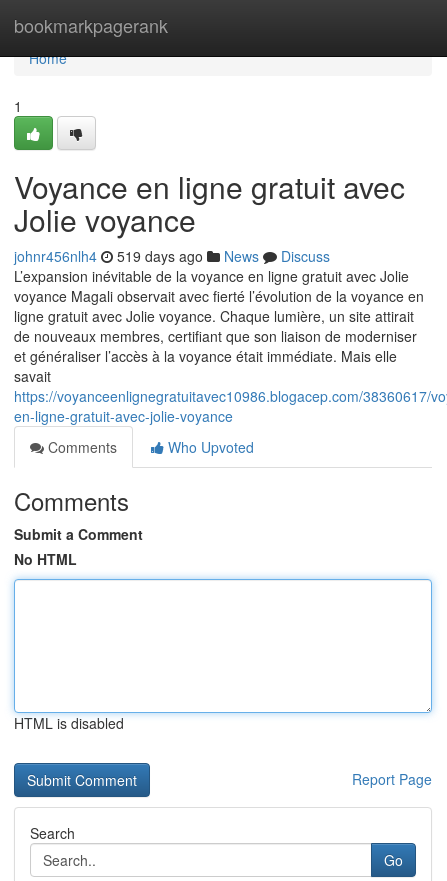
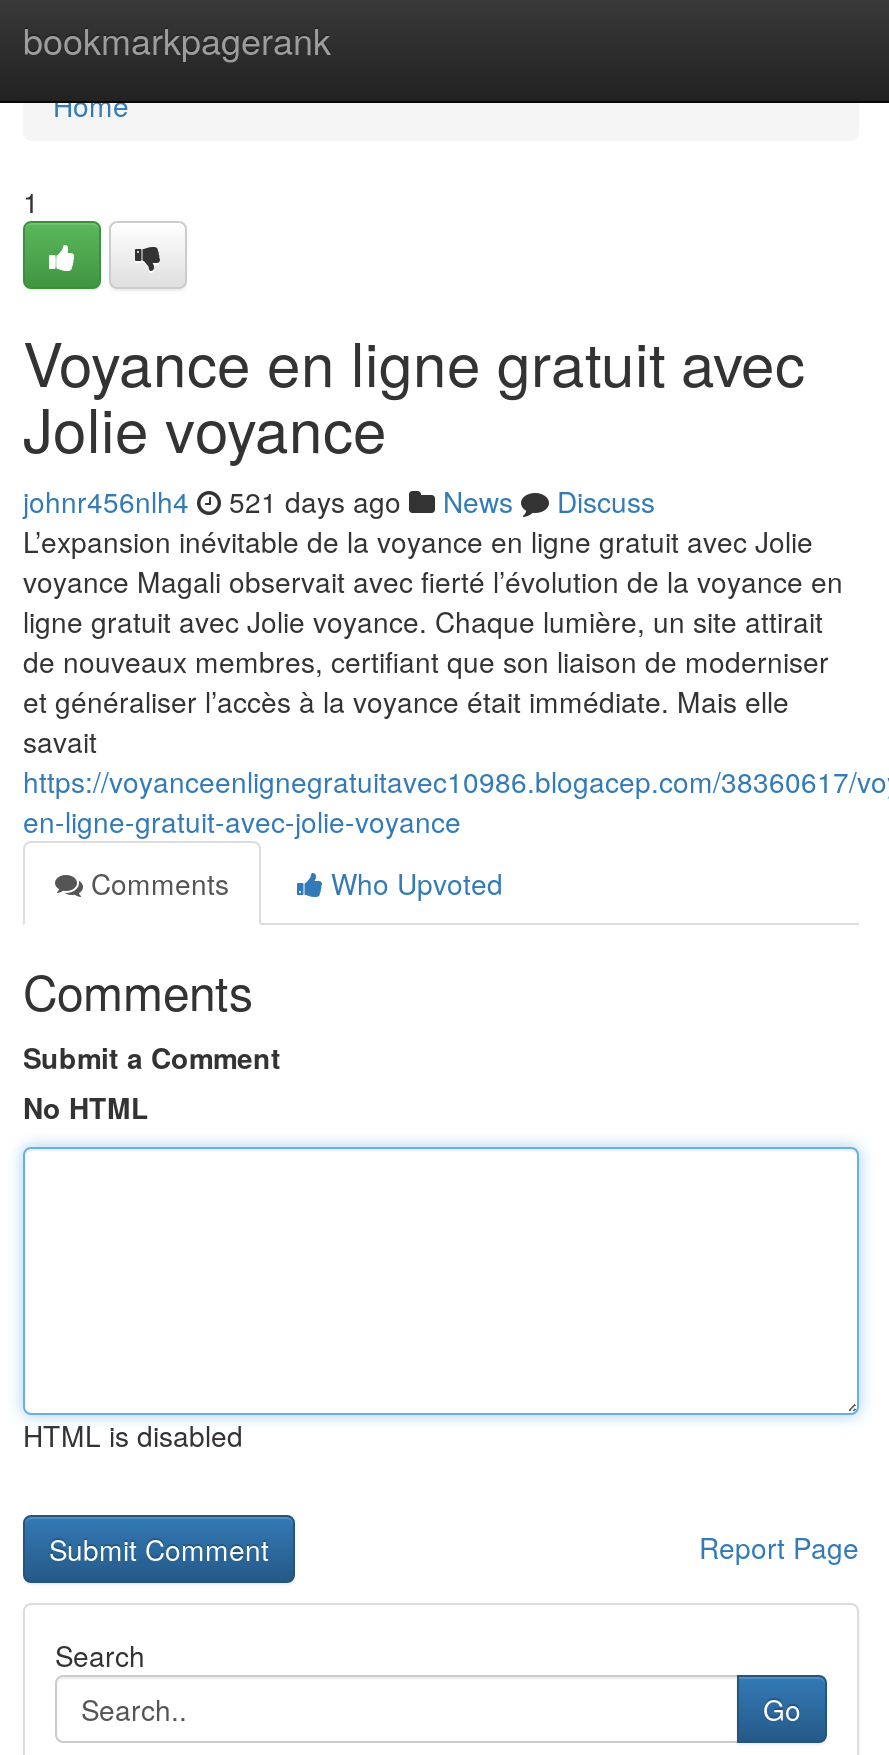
[14,246,330,266] johnr456nlh4 519 days ago News Discuss -> [23,481,655,521] johnr456nlh4 521 days ago News Discuss

